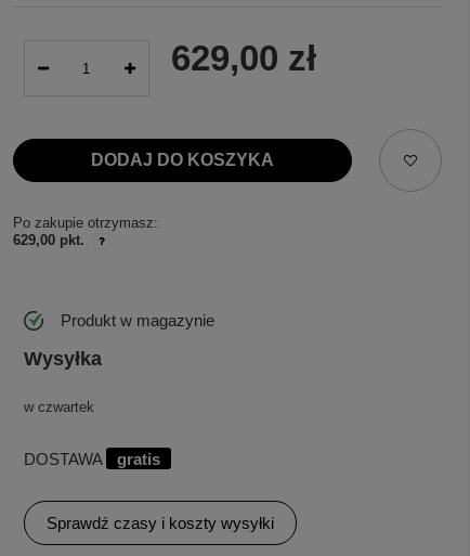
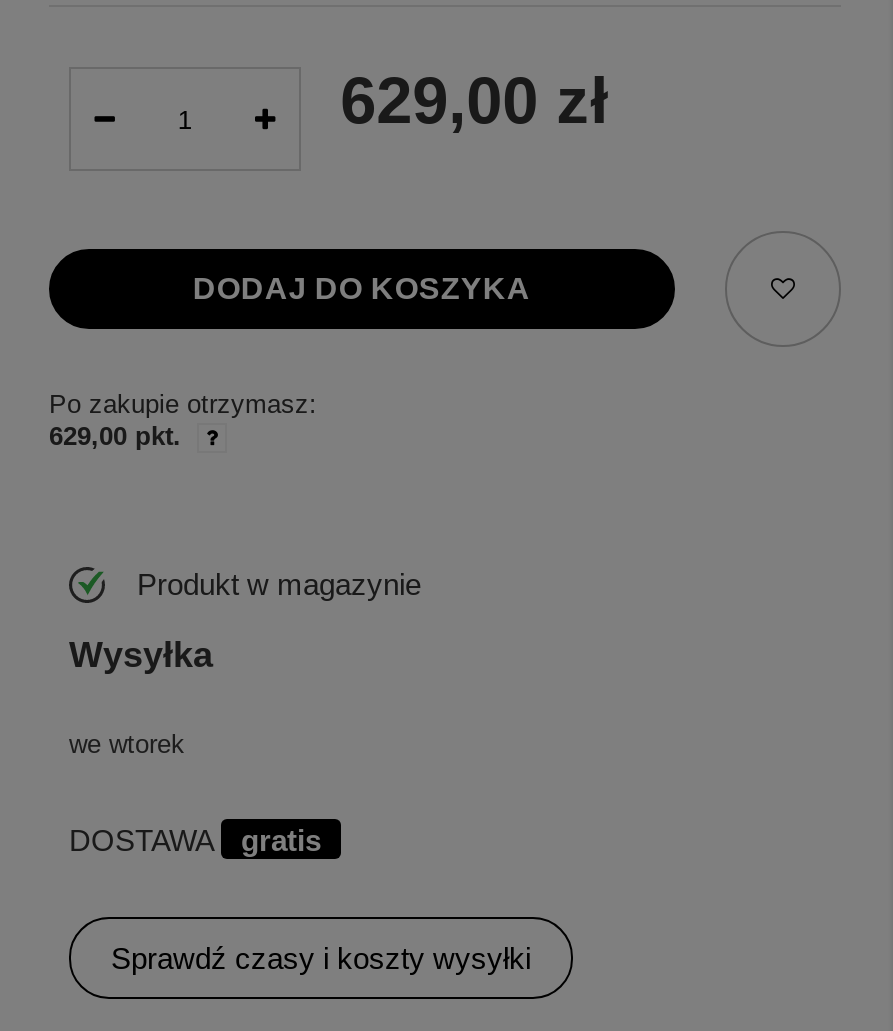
[24,399,94,415] w czwartek -> [69,729,185,759] we wtorek

